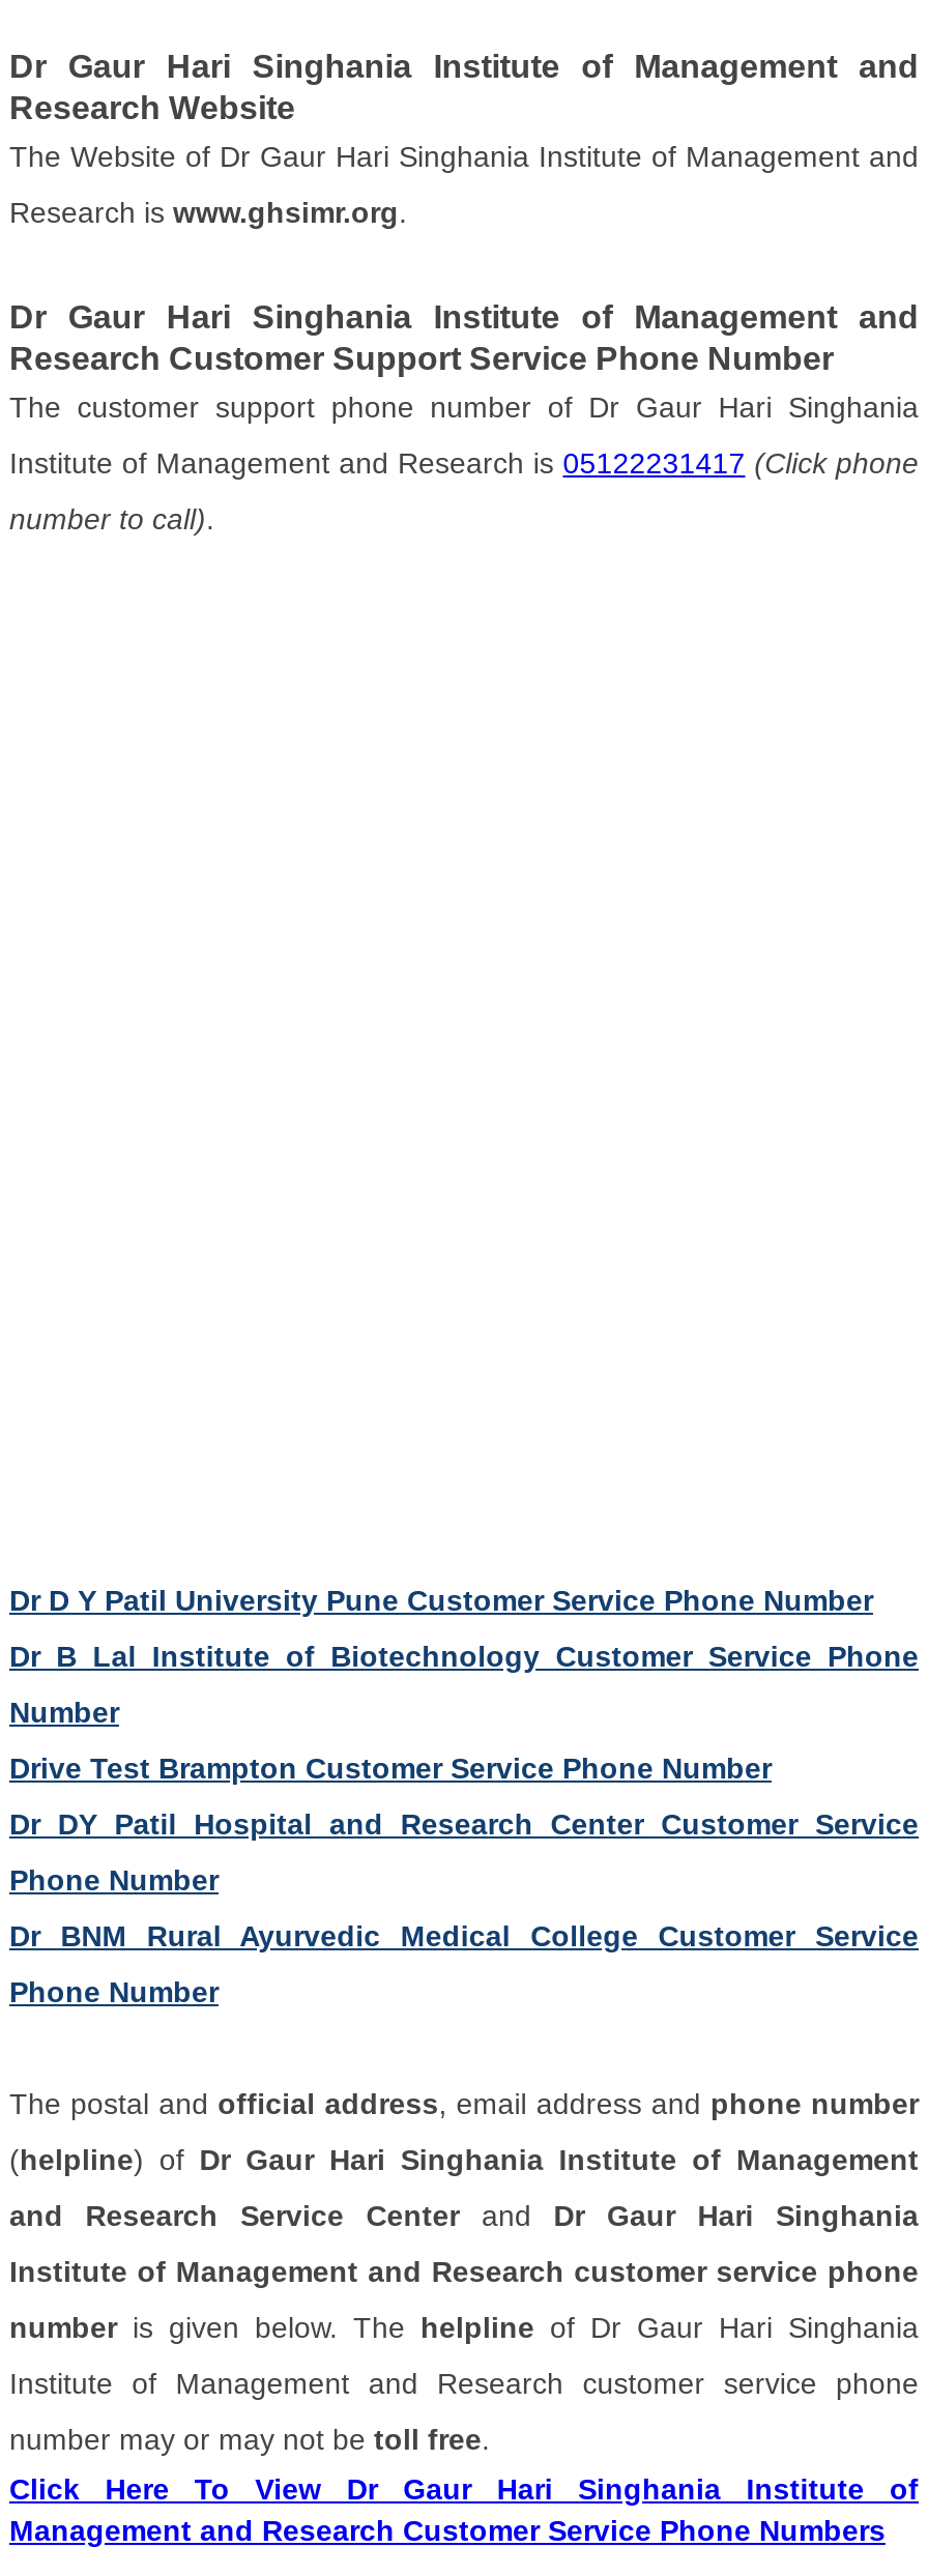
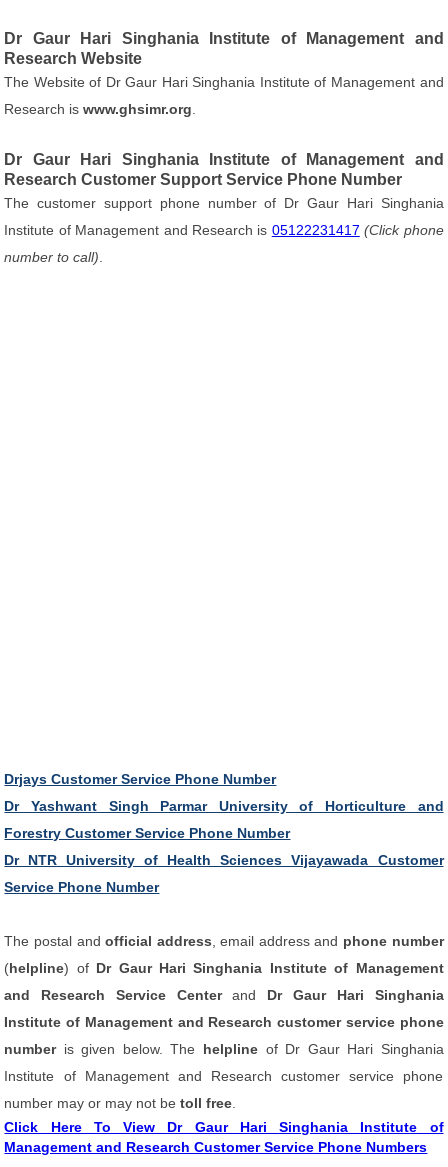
[9,1584,919,2008] Dr D Y Patil University Pune Customer Service Phone Number | Dr B Lal Institute of Biotechnology Customer Service Phone | Number | Drive Test Brampton Customer Service Phone Number | Dr DY Patil Hospital and Research Center Customer Service | Phone Number | Dr BNM Rural Ayurvedic Medical College Customer Service | Phone Number -> [4,771,443,895] Drjays Customer Service Phone Number | Dr Yashwant Singh Parmar University of Horticulture and | Forestry Customer Service Phone Number | Dr NTR University of Health Sciences Vijayawada Customer | Service Phone Number

